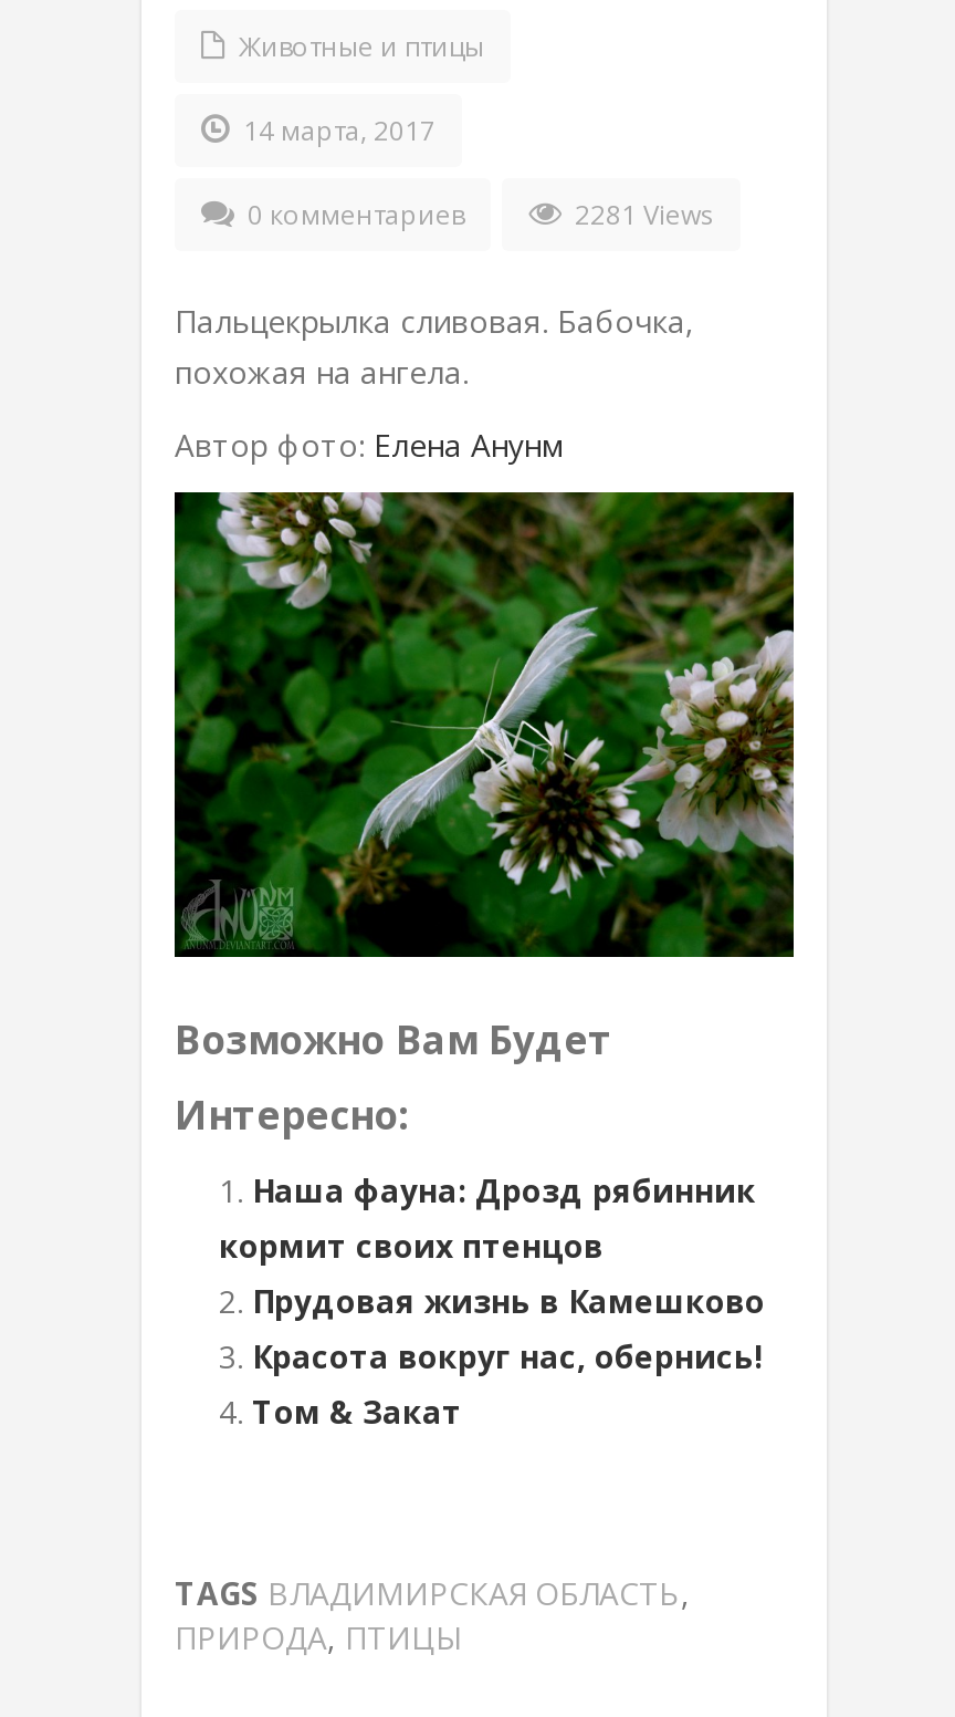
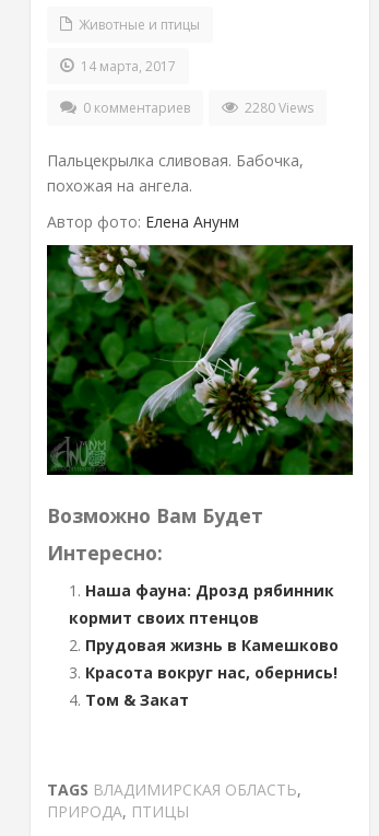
[568,196,714,233] 2281 Views -> [241,98,313,117] 2280 Views

